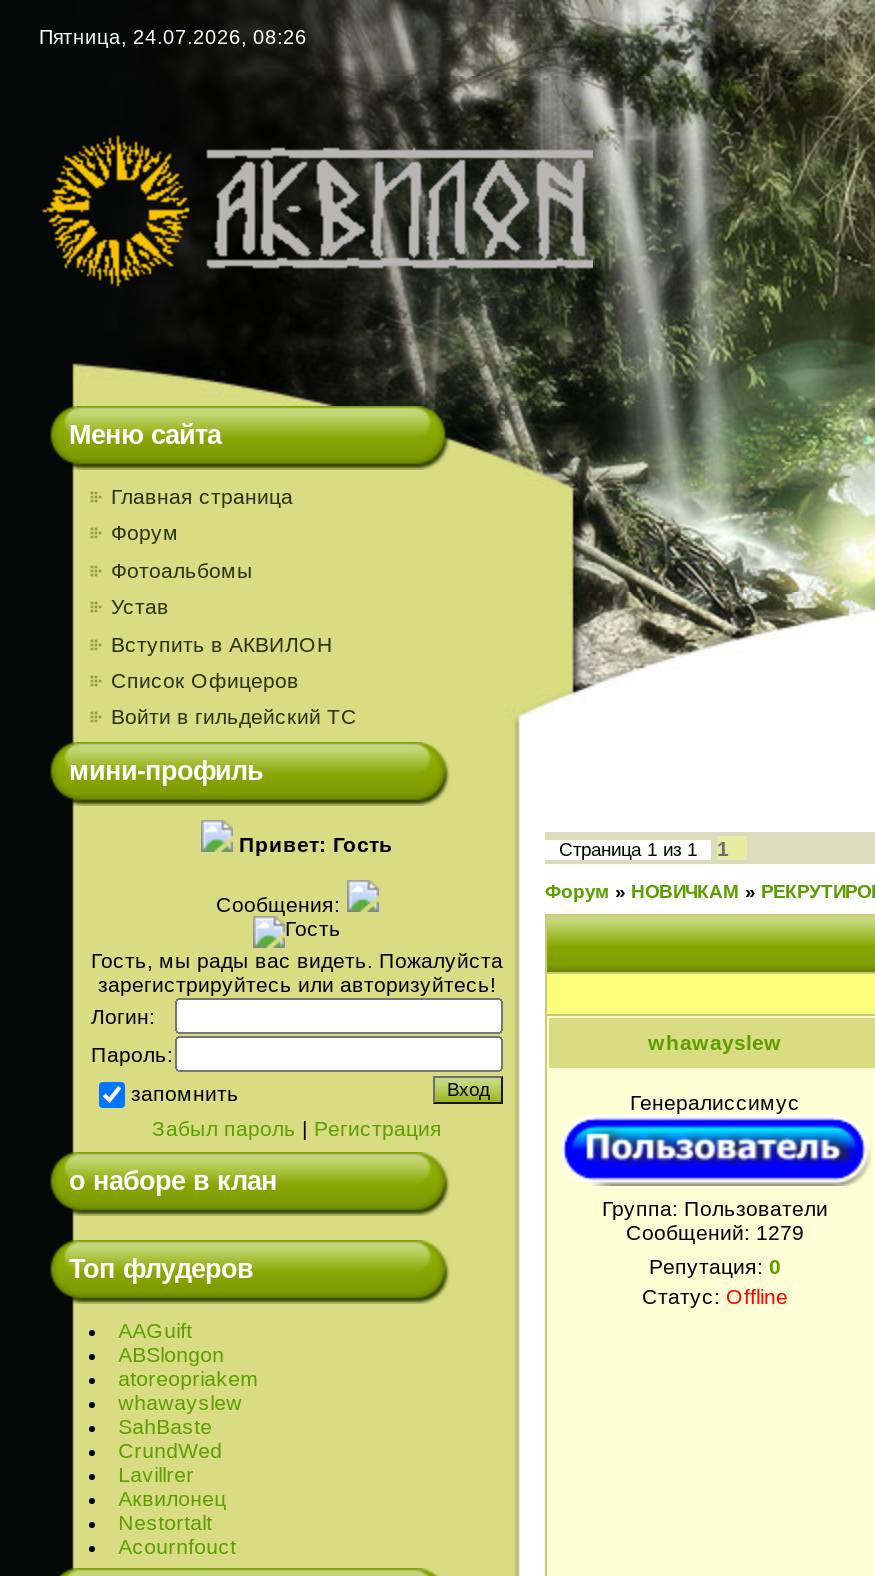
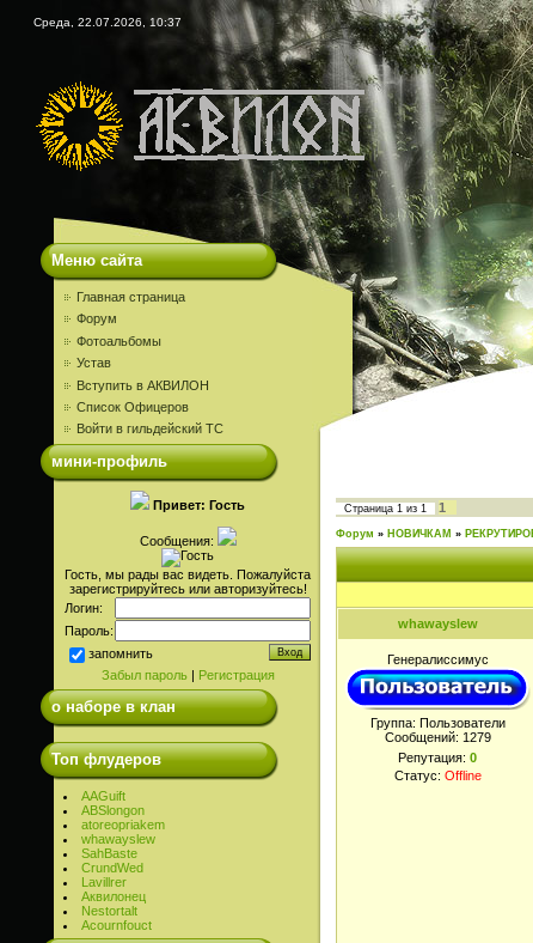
[39,26,307,48] Пятница, 24.07.2026, 08:26 -> [33,16,182,29] Среда, 22.07.2026, 10:37

